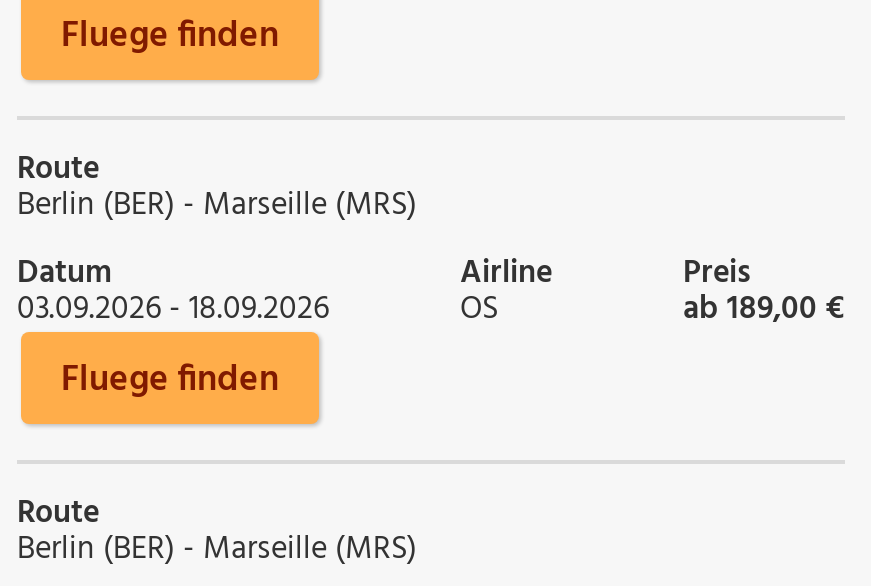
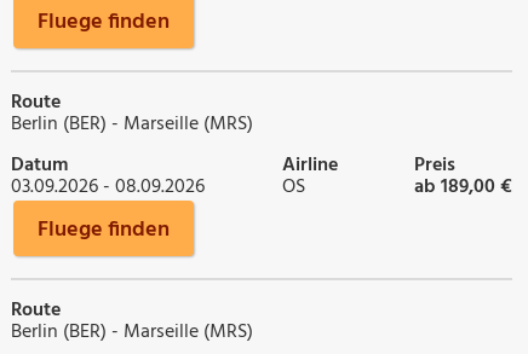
[17,284,329,336] 03.09.2026 - 18.09.2026 -> [11,172,205,203] 03.09.2026 - 08.09.2026

